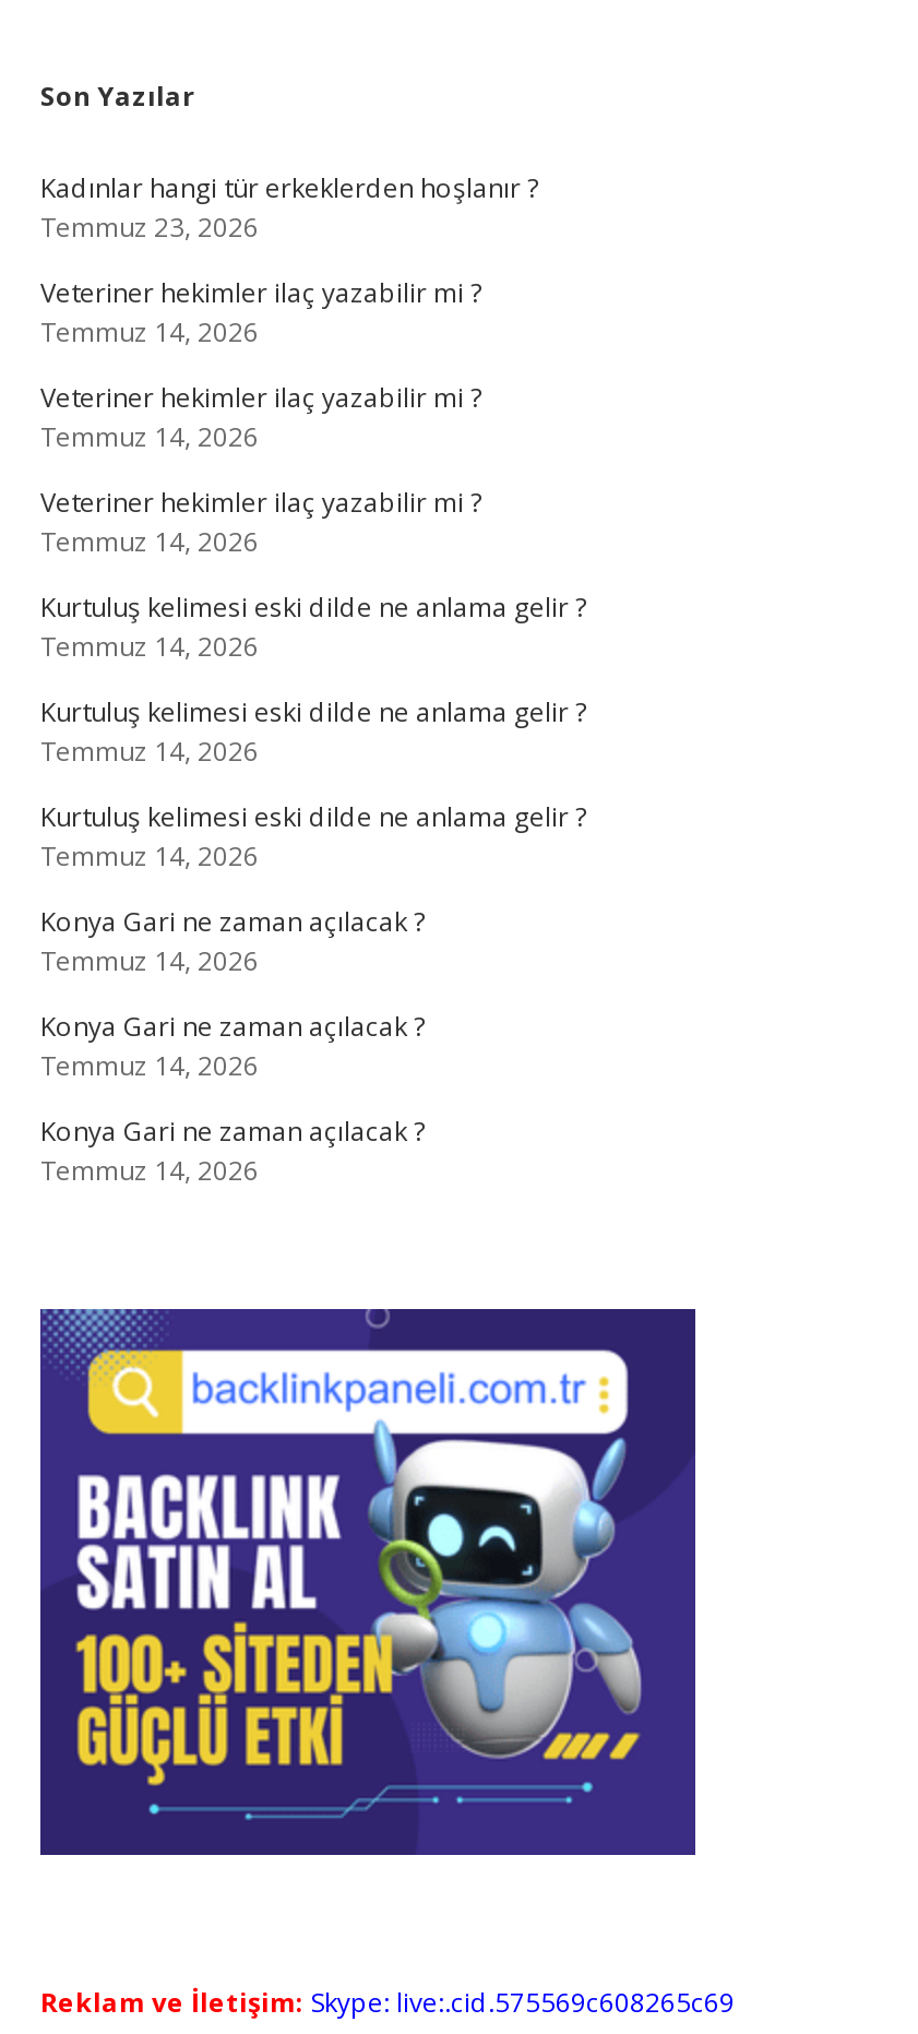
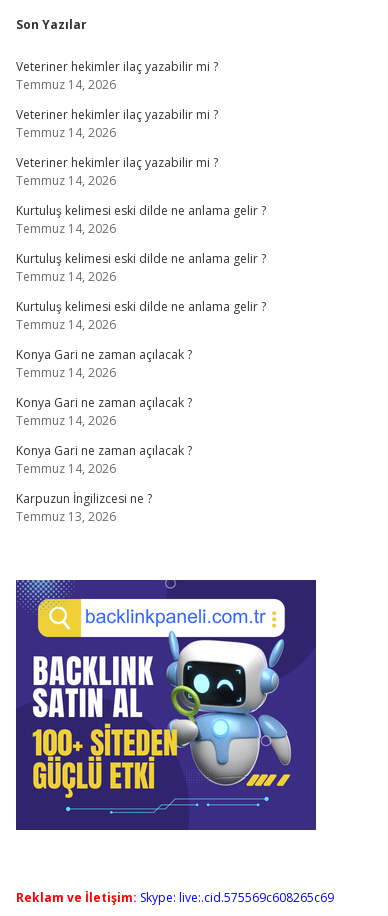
[40,169,538,246] Kadınlar hangi tür erkeklerden hoşlanır ? | Temmuz 23, 2026 -> none
moved [40,274,586,1189] -> [16,58,266,477]: Veteriner hekimler ilaç yazabilir mi ? | Temmuz 14, 2026 | Veteriner hekimler ilaç yazabilir mi ? | ... | Konya Gari ne zaman açılacak ? | Temmuz 14, 2026
none -> [16,490,152,525] Karpuzun İngilizcesi ne ? | Temmuz 13, 2026

